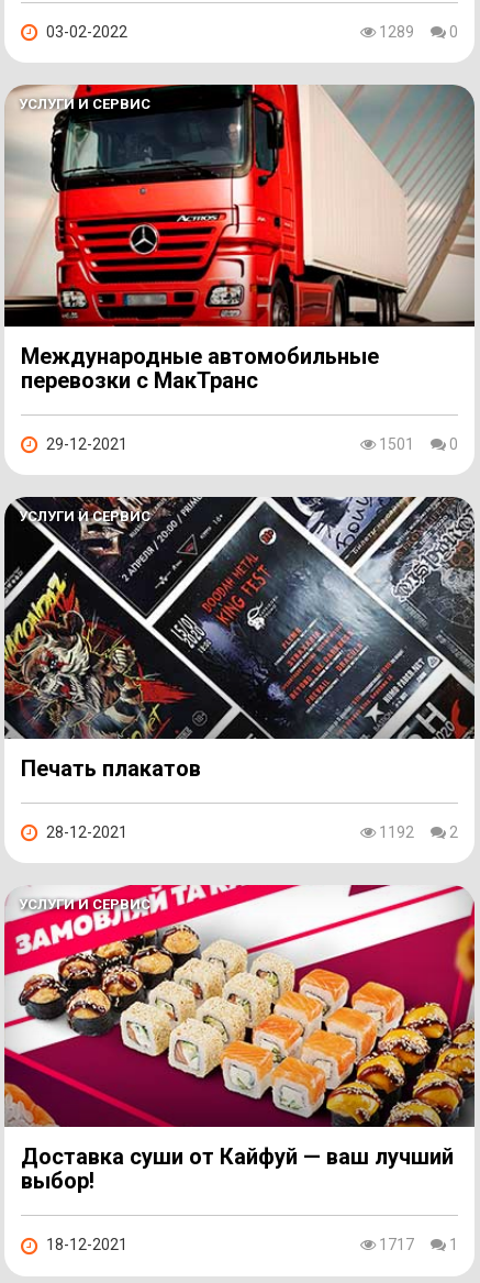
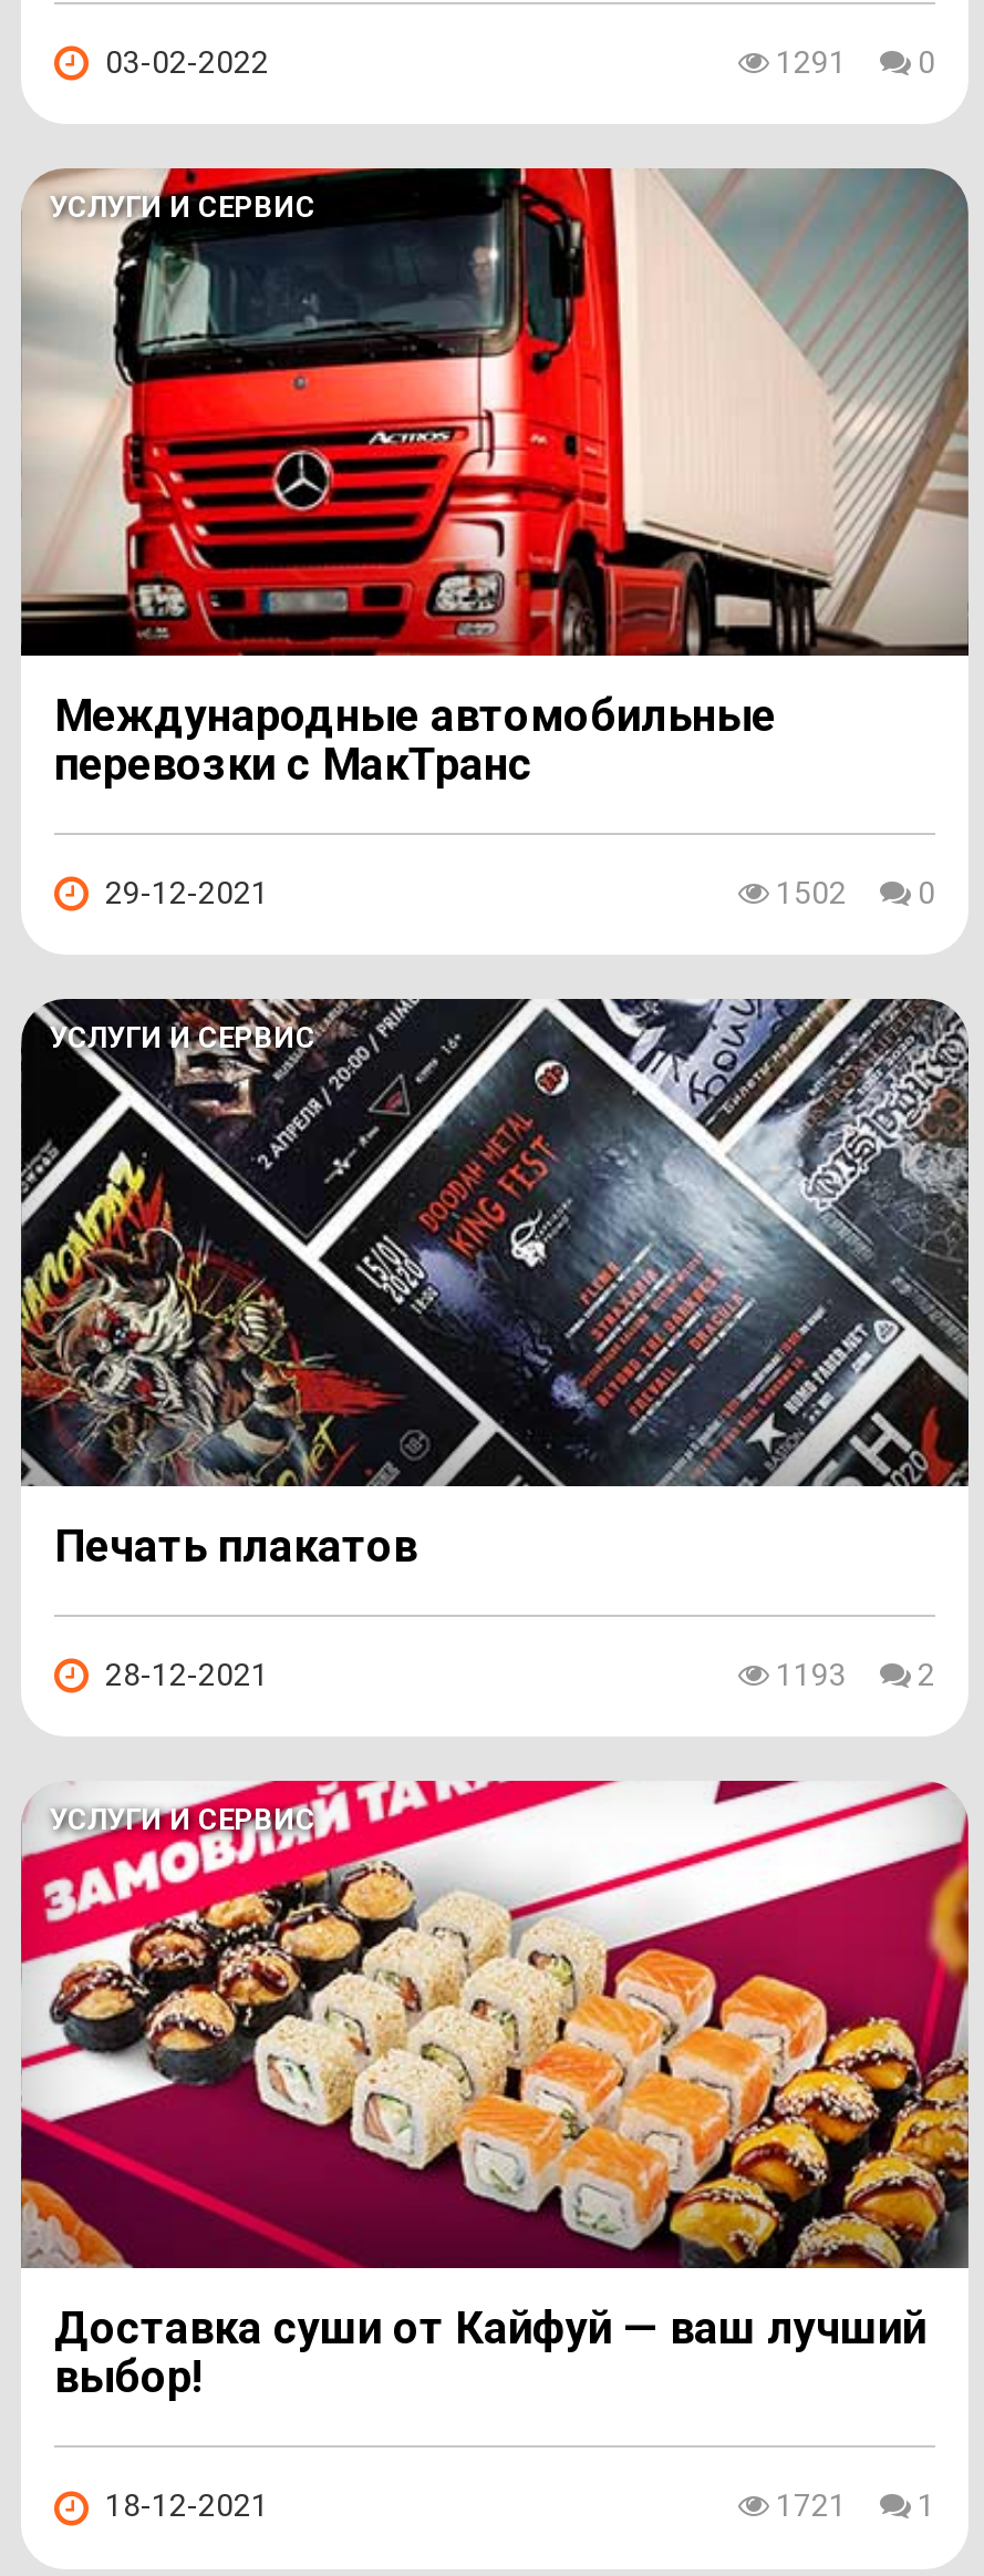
[376,23,458,40] 1289 0 -> [769,43,935,79] 1291 0
[376,435,458,453] 1501 0 -> [769,875,935,910] 1502 0
[376,824,458,841] 1192 2 -> [769,1657,935,1693] 1193 2
[376,1236,458,1254] 1717 1 -> [769,2489,935,2524] 1721 1

